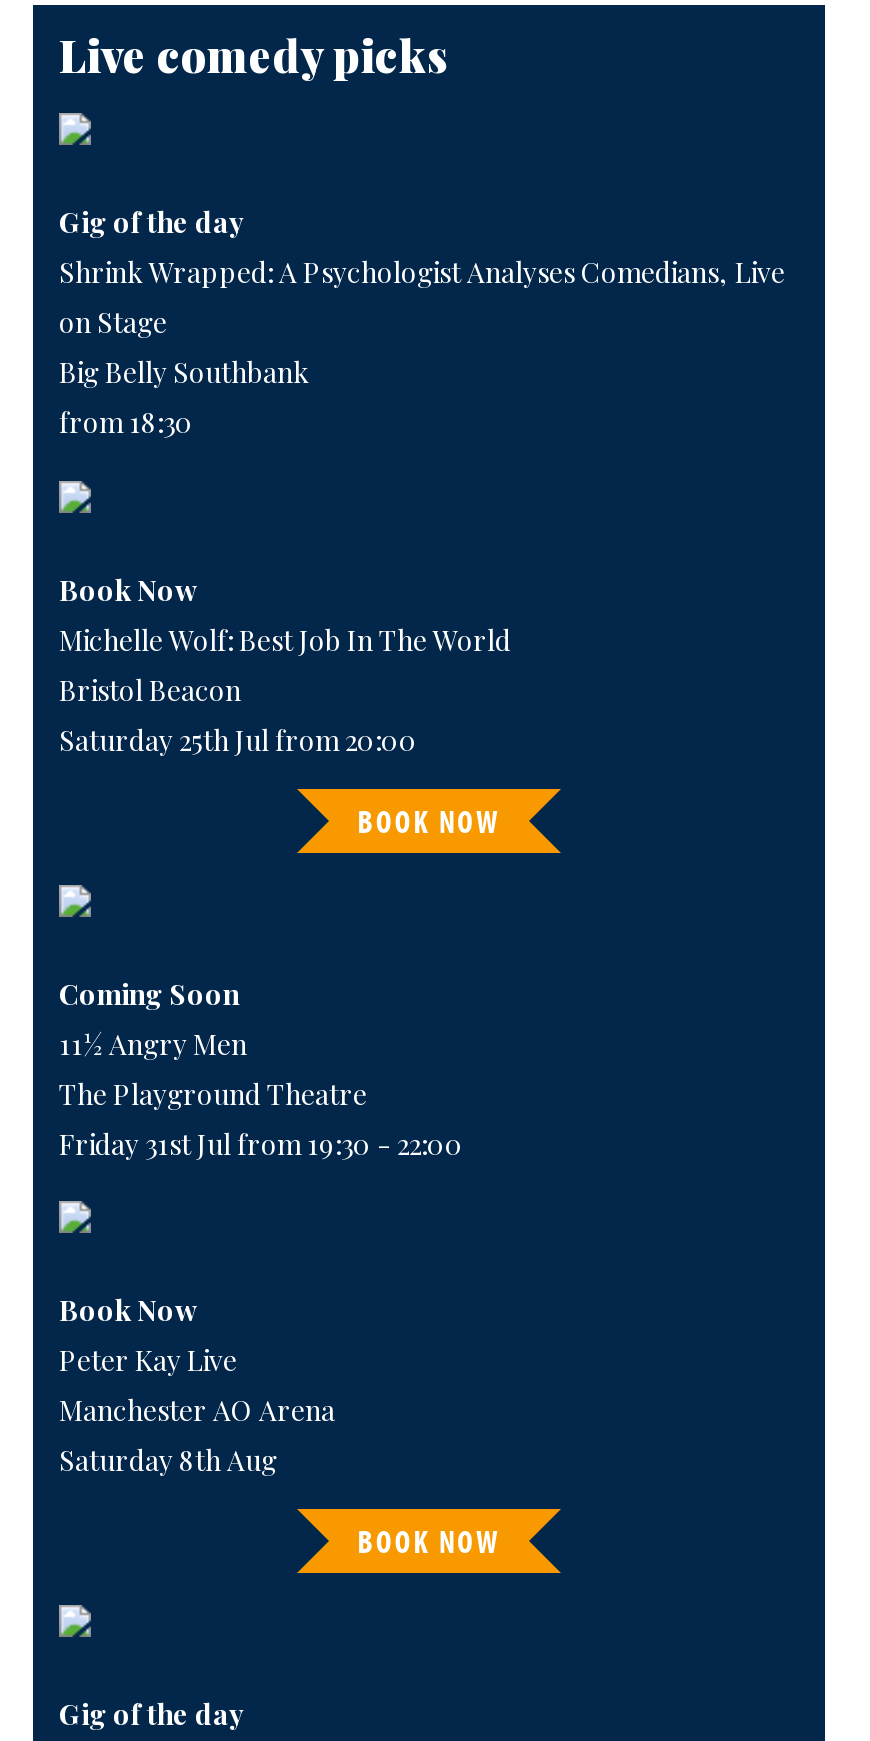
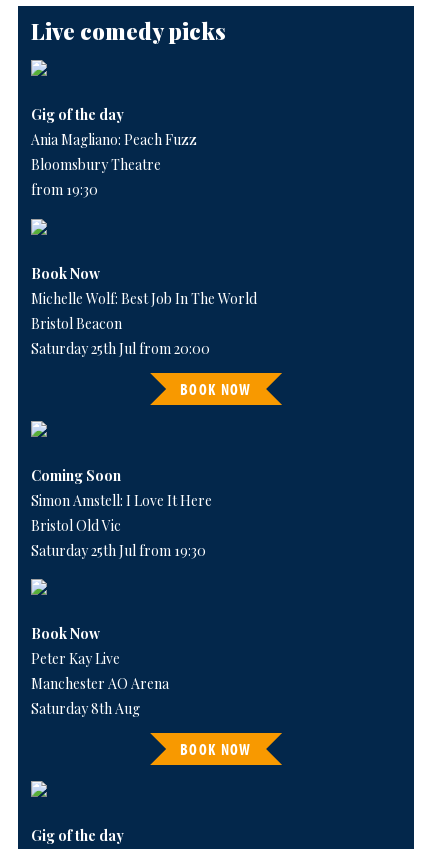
[59,254,785,442] Shrink Wrapped: A Psychologist Analyses Comedians, Live | on Stage | Big Belly Southbank | from 18:30 -> [31,130,197,199] Ania Magliano: Peach Fuzz | Bloomsbury Theatre | from 19:30
[59,1024,463,1162] 11½ Angry Men | The Playground Theatre | Friday 31st Jul from 19:30 - 22:00 -> [31,491,212,560] Simon Amstell: I Love It Here | Bristol Old Vic | Saturday 25th Jul from 19:30

